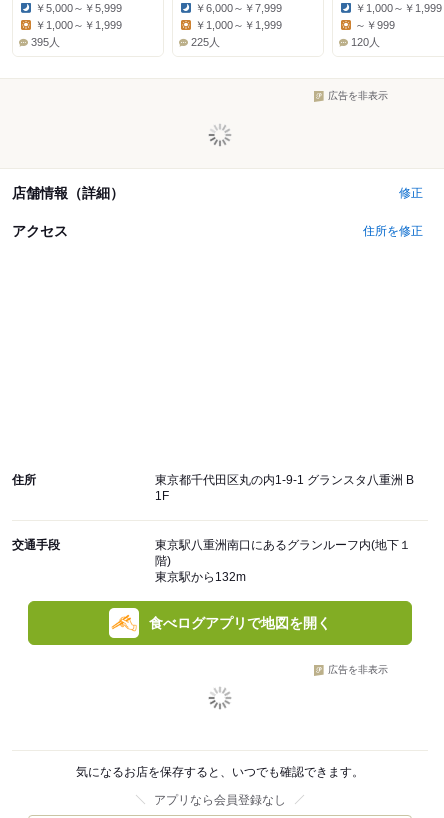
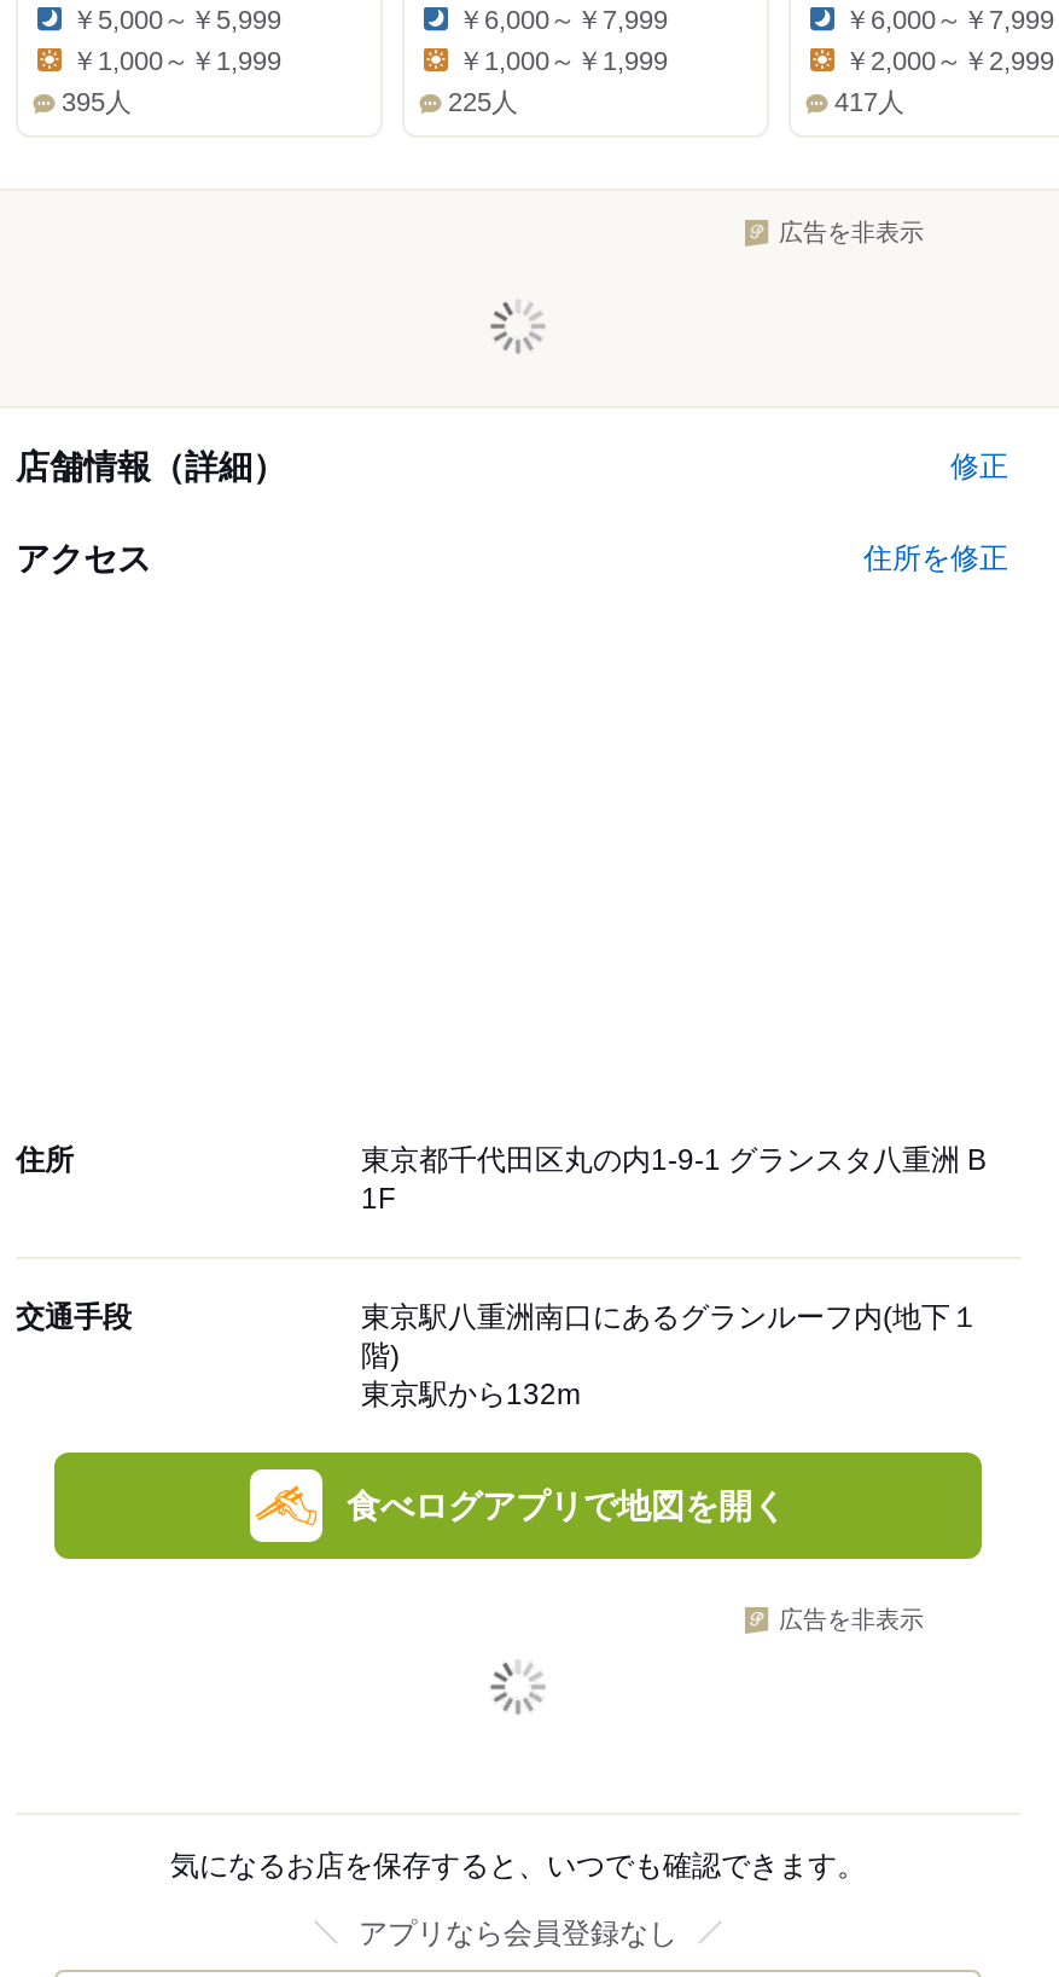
[355,2,442,14] ￥1,000～￥1,999 -> [844,6,1054,35] ￥6,000～￥7,999
[351,19,395,48] ～￥999 | 120人 -> [834,47,1054,117] ￥2,000～￥2,999 | 417人

